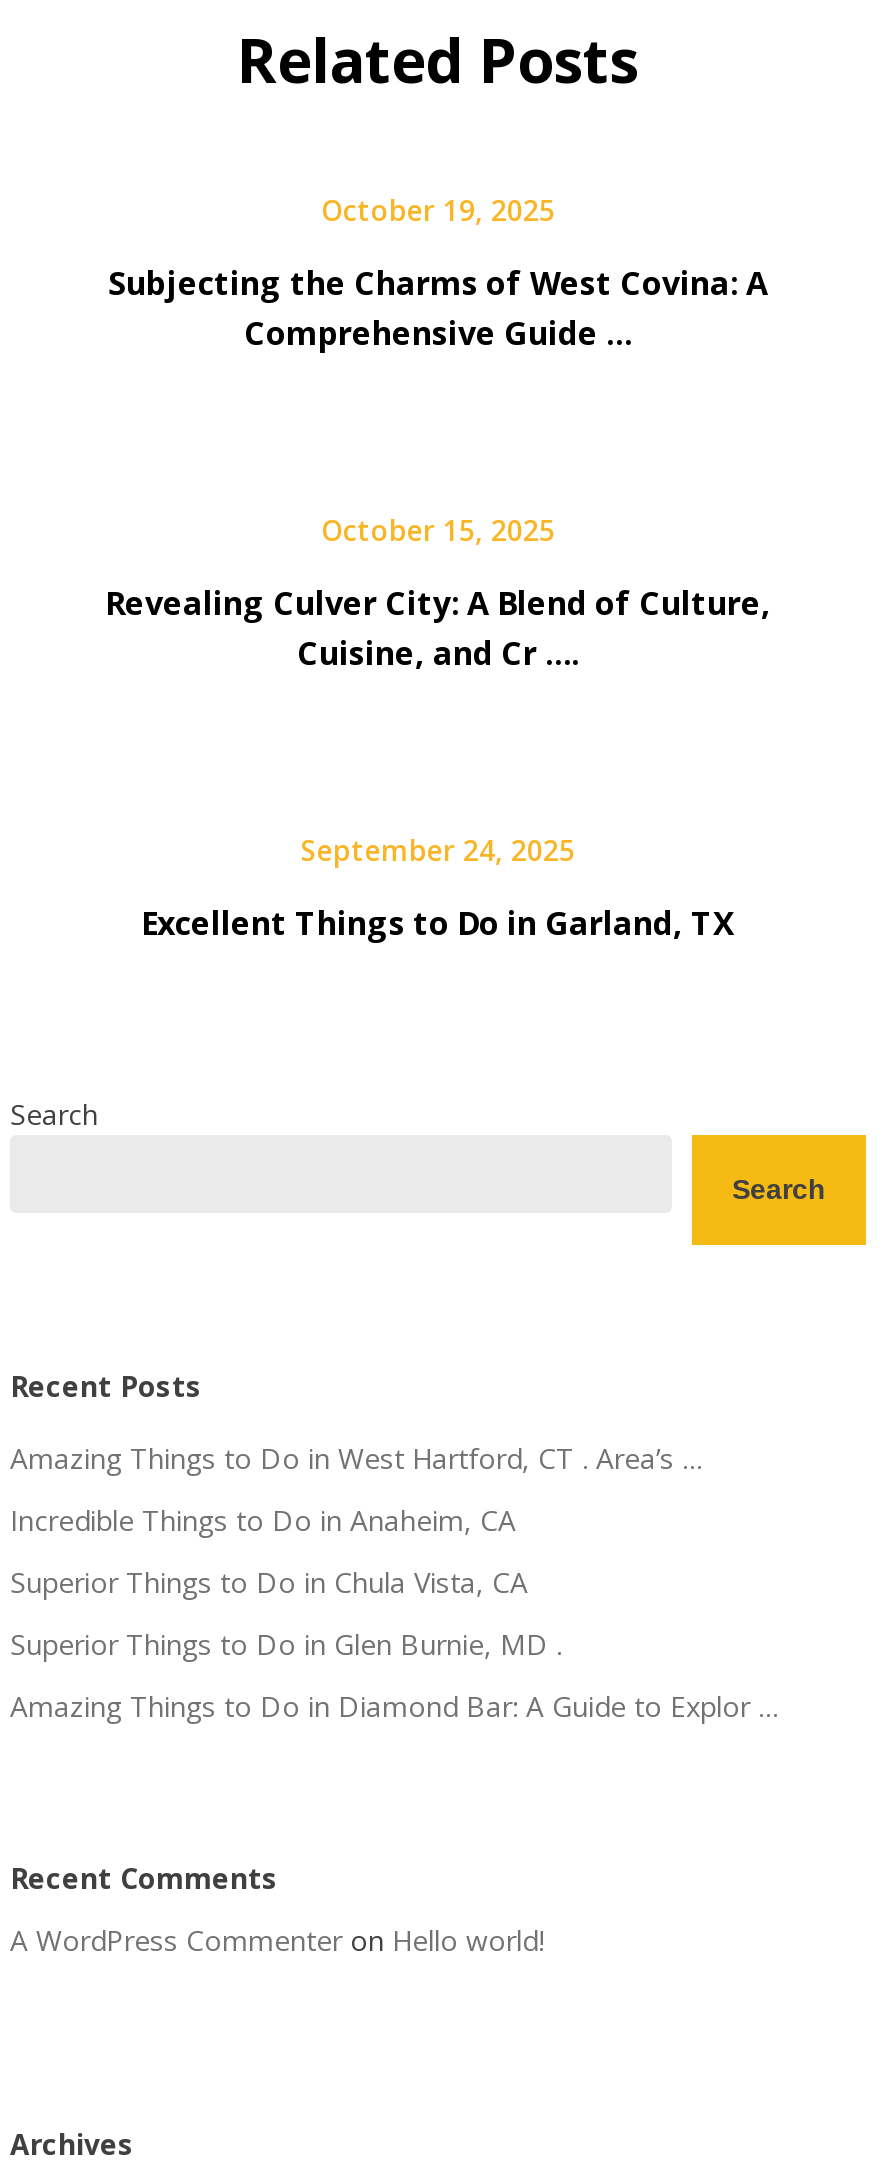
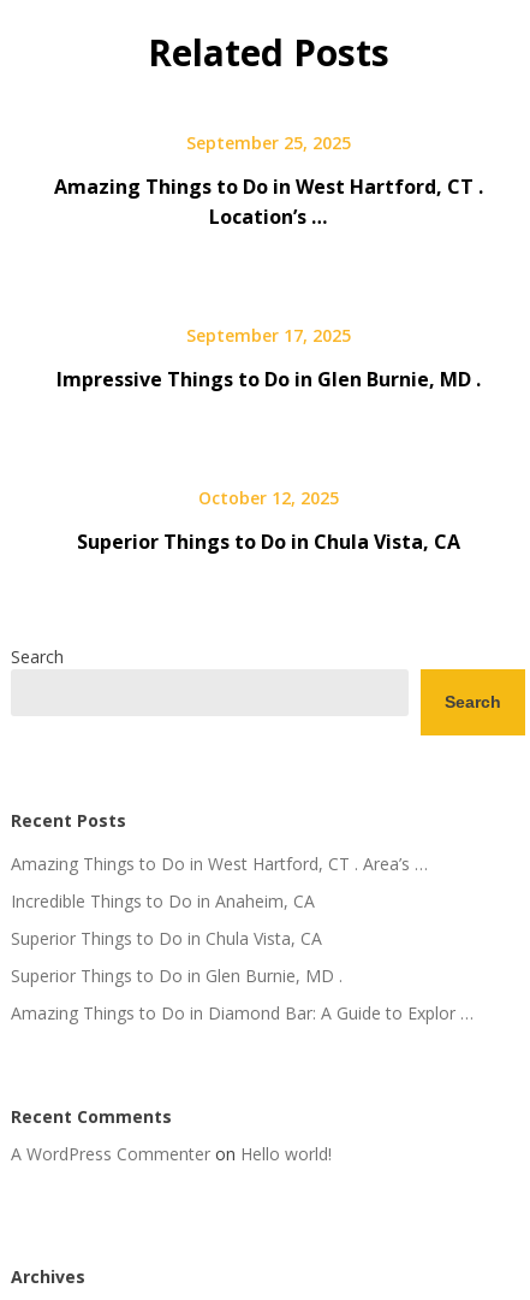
[321,190,555,228] October 19, 2025 -> [186,131,350,153] September 25, 2025
[108,260,768,354] Subjecting the Charms of West Covina: A | Comprehensive Guide … -> [53,173,483,229] Amazing Things to Do in West Hartford, CT . | Location’s …
[321,510,555,548] October 15, 2025 -> [186,323,350,346] September 17, 2025
[105,580,771,674] Revealing Culver City: A Blend of Culture, | Cuisine, and Cr …. -> [56,365,480,392] Impressive Things to Do in Glen Burnie, MD .
[301,830,575,868] September 24, 2025 -> [198,486,338,509] October 12, 2025
[141,900,735,944] Excellent Things to Do in Garland, TX -> [76,528,460,554] Superior Things to Do in Chula Vista, CA

